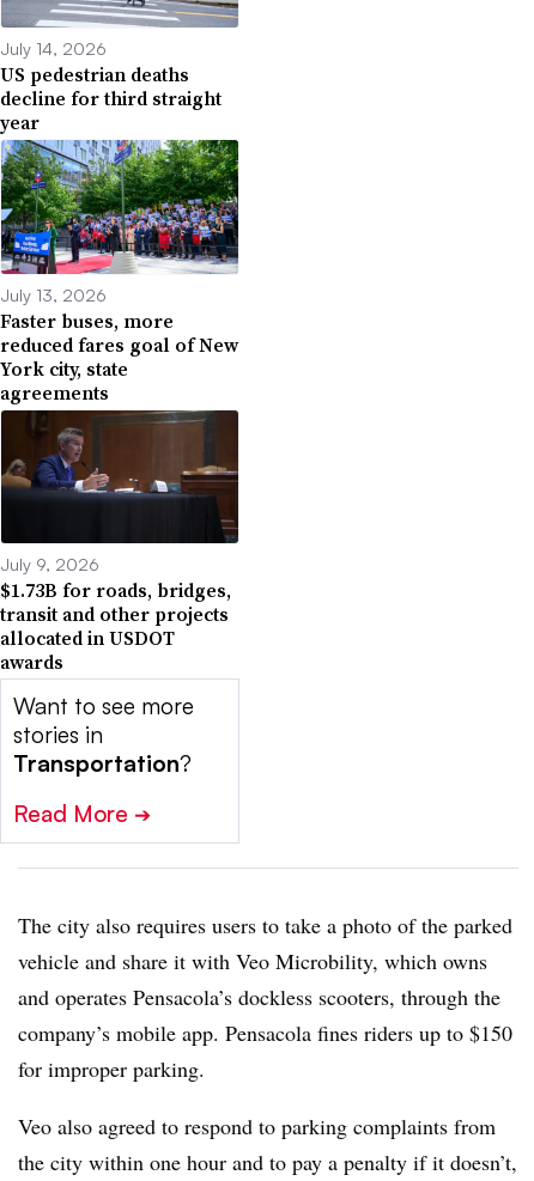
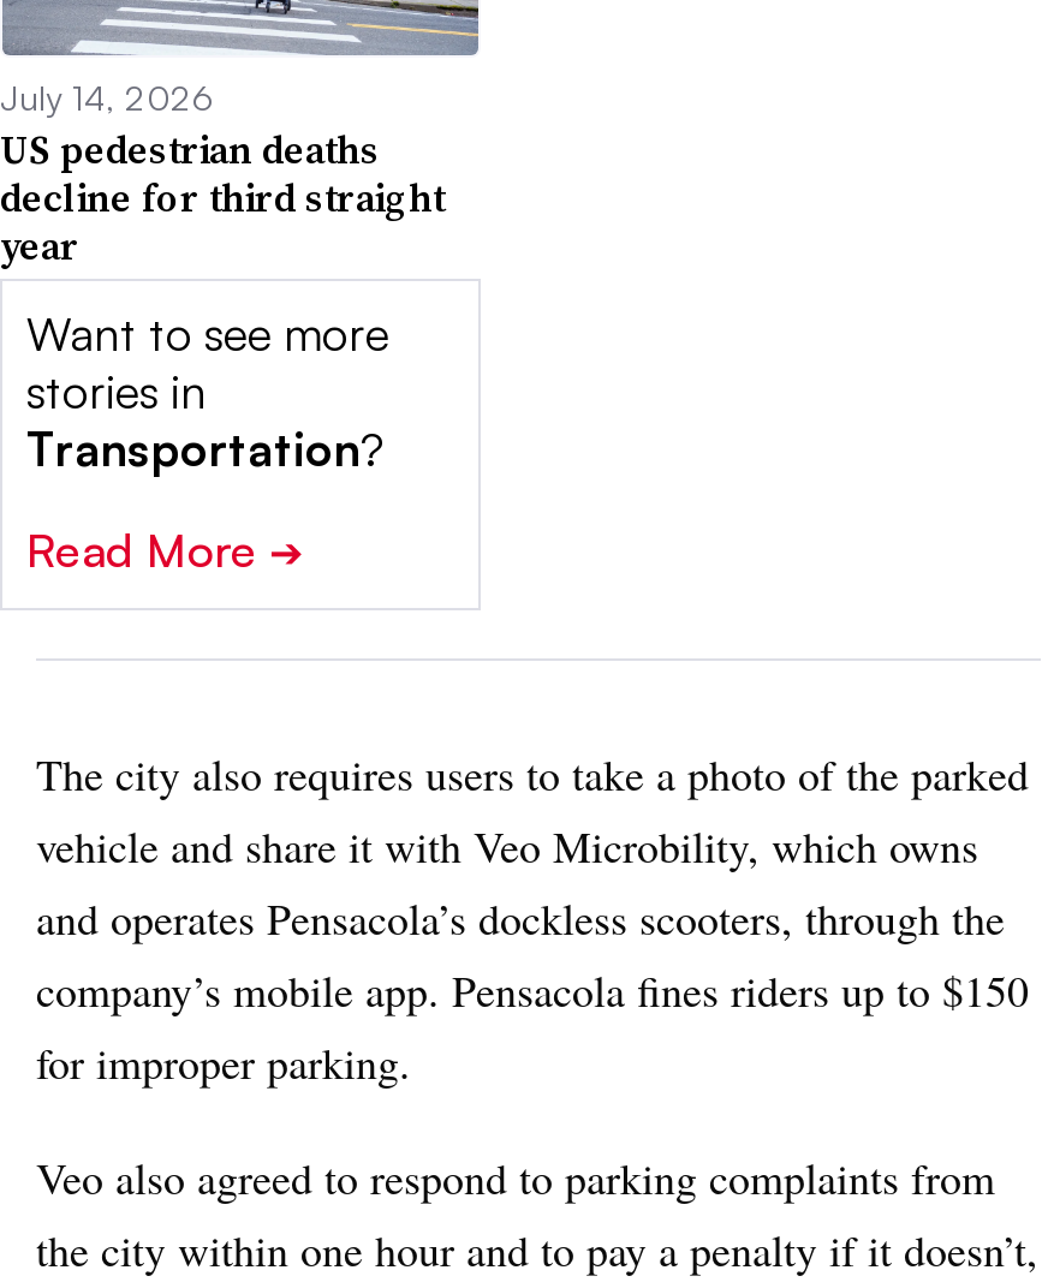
[0,139,238,405] [image] | July 13, 2026 | Faster buses, more | reduced fares goal of New | York city, state | agreements -> none
[0,409,238,675] [image] | July 9, 2026 | $1.73B for roads, bridges, | transit and other projects | allocated in USDOT | awards -> none

